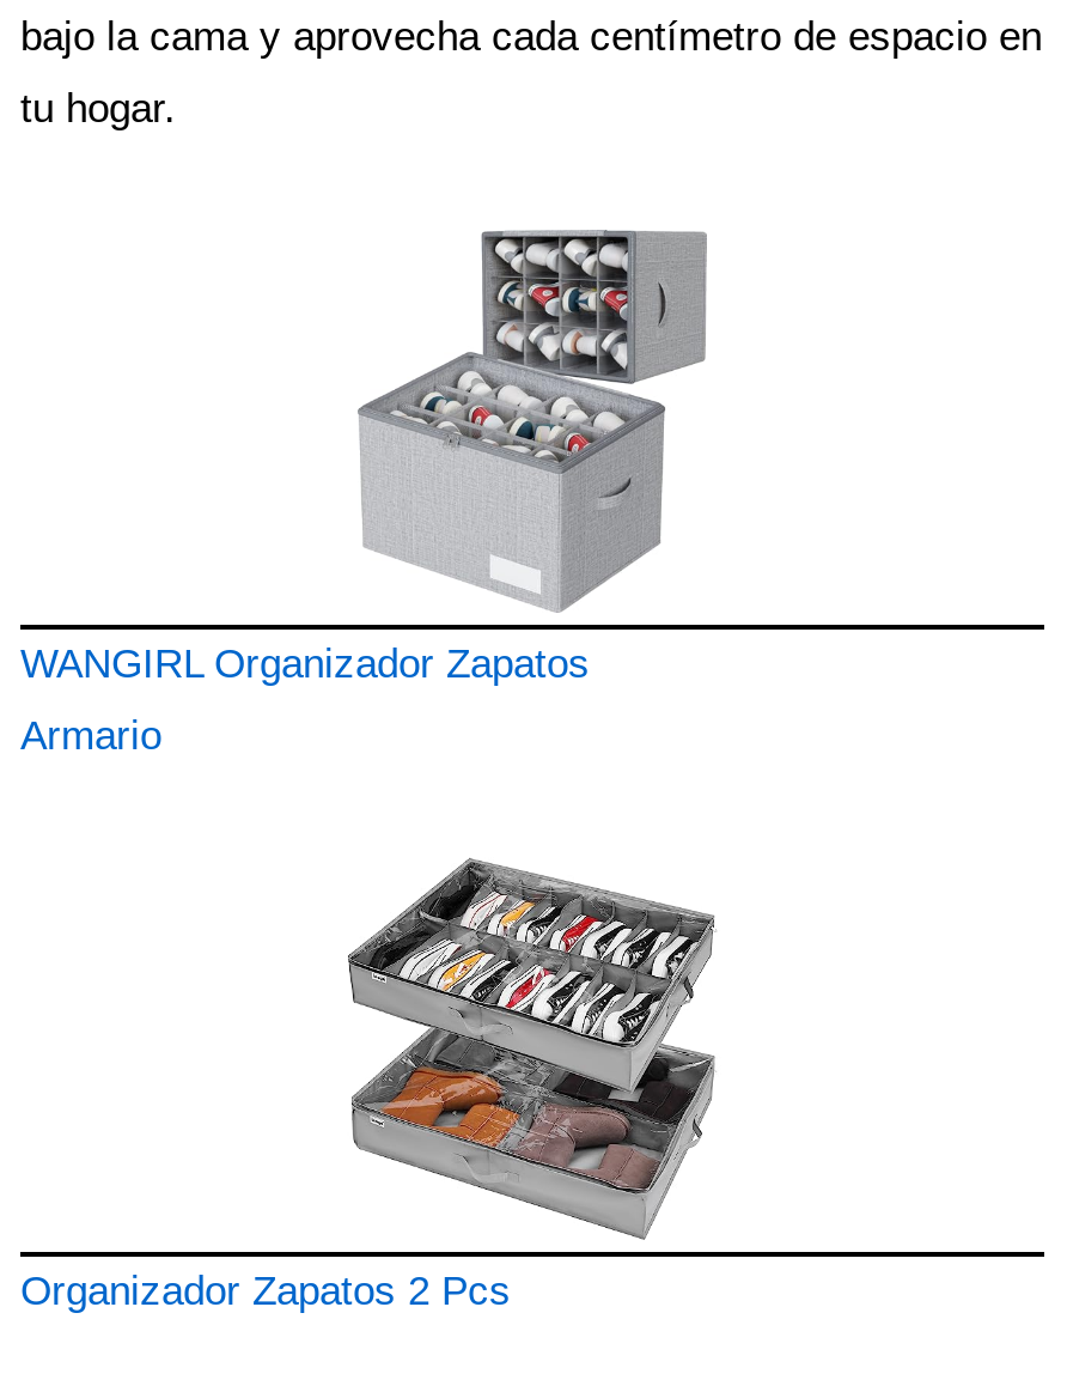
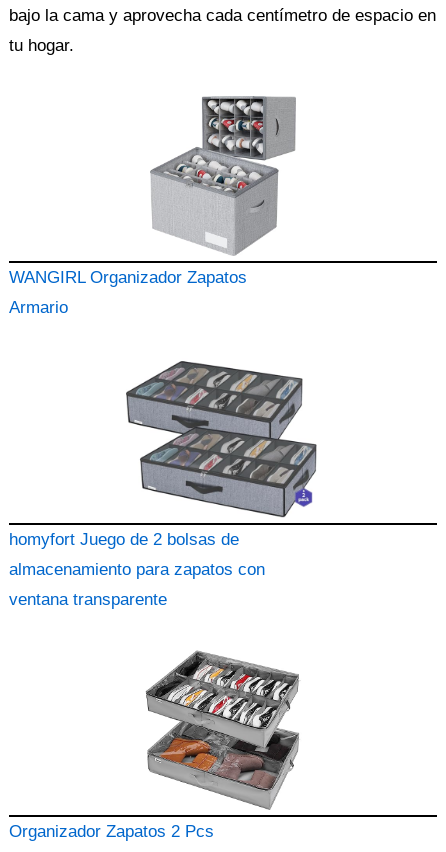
none -> [9,360,318,609] [image] | homyfort Juego de 2 bolsas de | almacenamiento para zapatos con | ventana transparente

